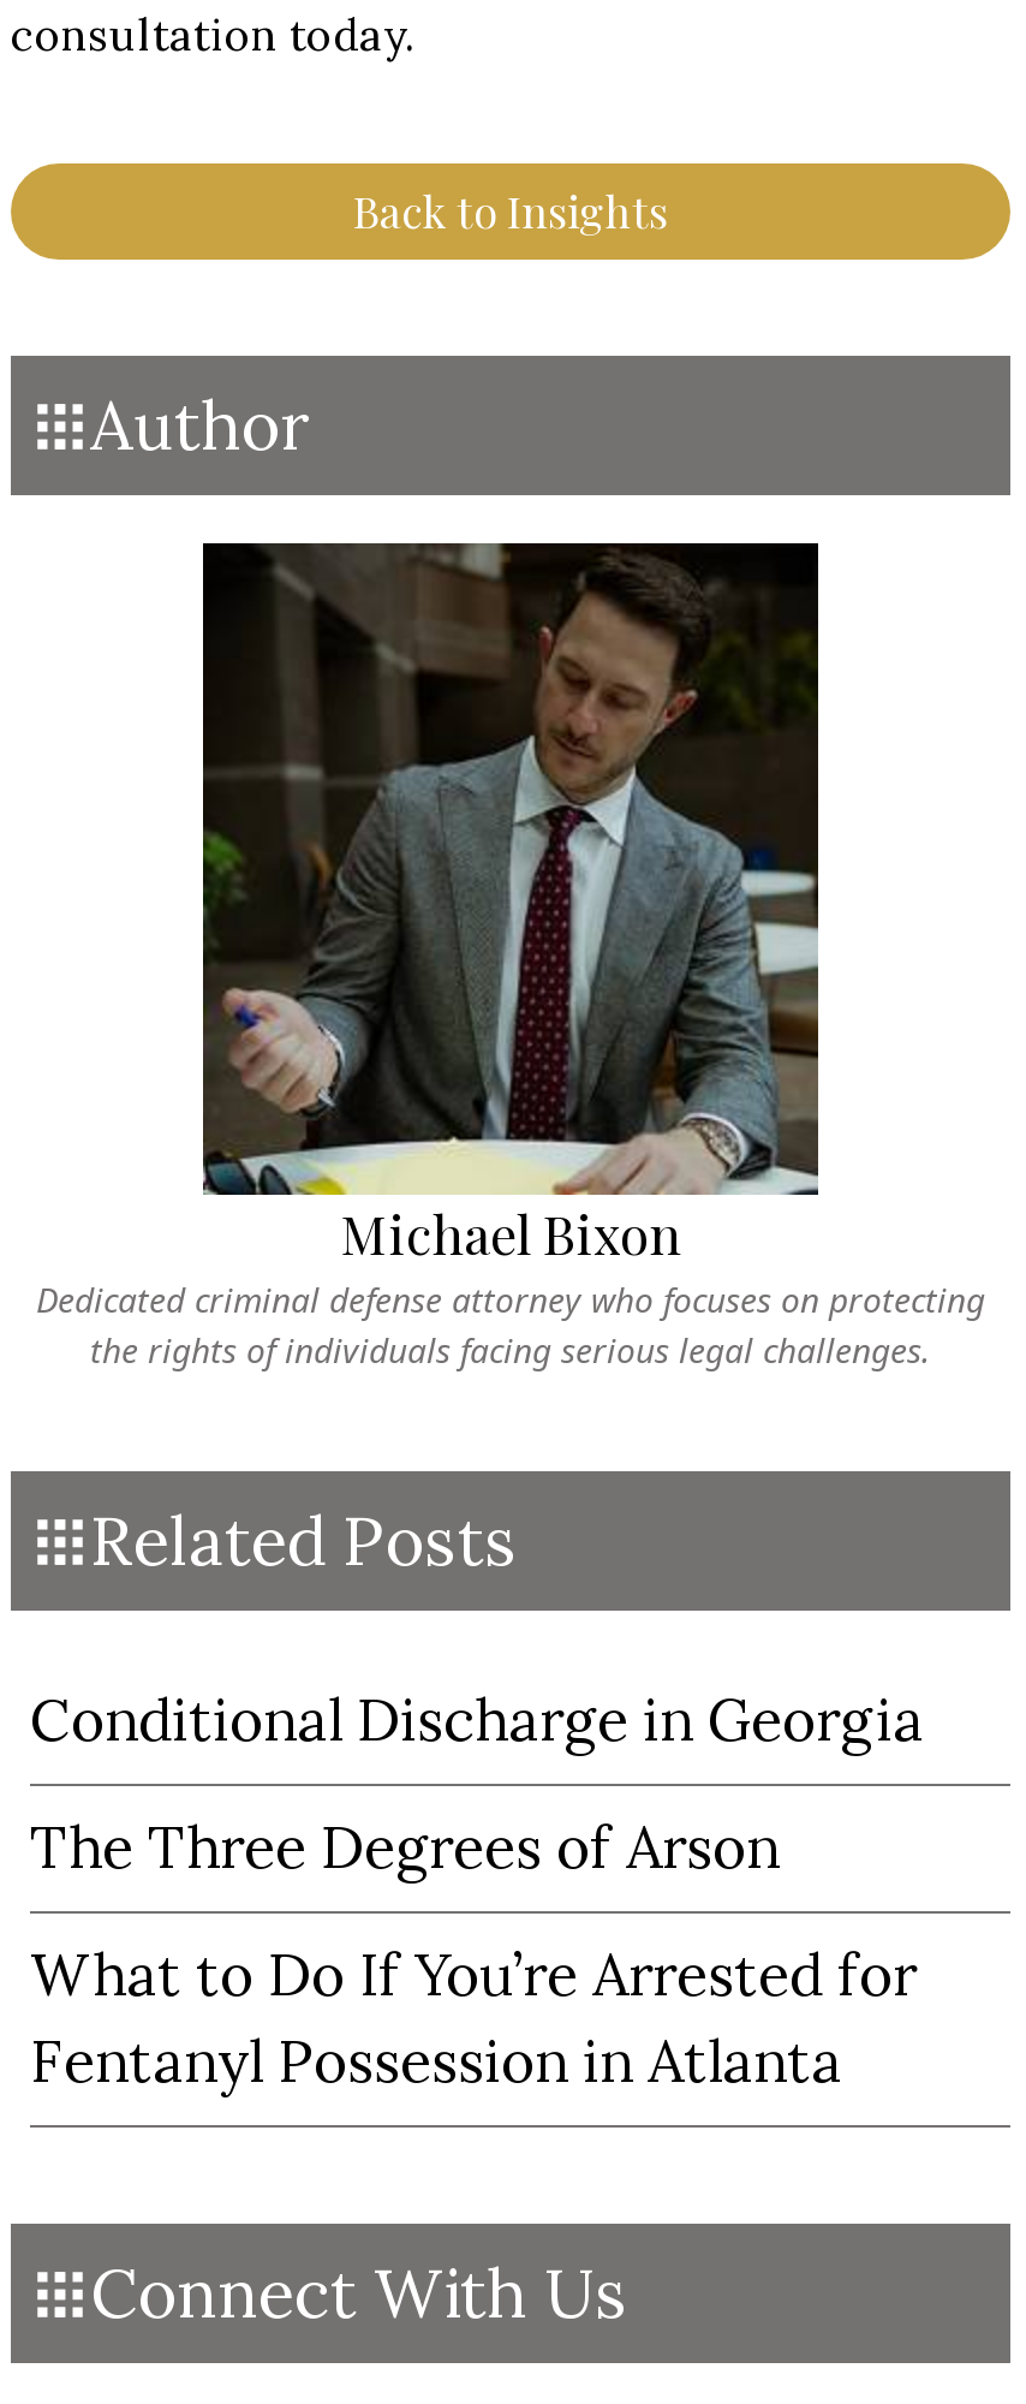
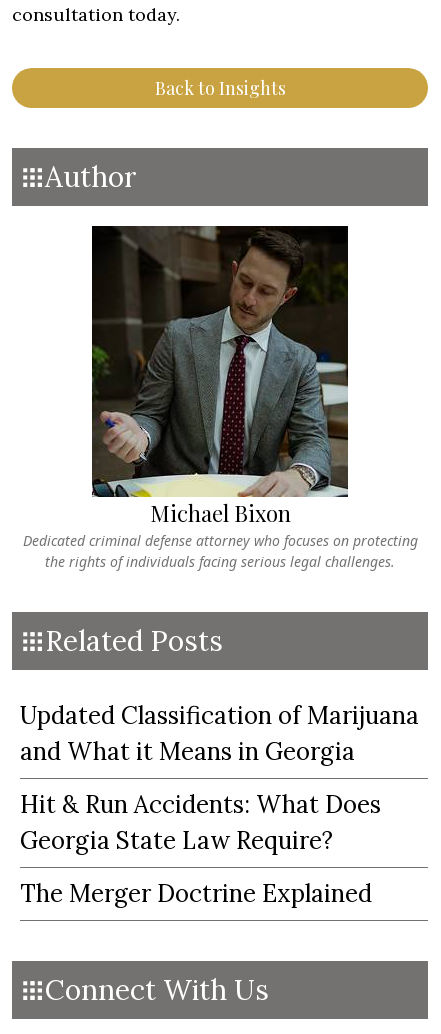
[30,1683,924,1757] Conditional Discharge in Georgia -> [20,700,419,767] Updated Classification of Marijuana | and What it Means in Georgia
[30,1810,780,1885] The Three Degrees of Arson -> [20,789,381,856] Hit & Run Accidents: What Does | Georgia State Law Require?
[30,1938,917,2099] What to Do If You’re Arrested for | Fentanyl Possession in Atlanta -> [20,878,372,909] The Merger Doctrine Explained

